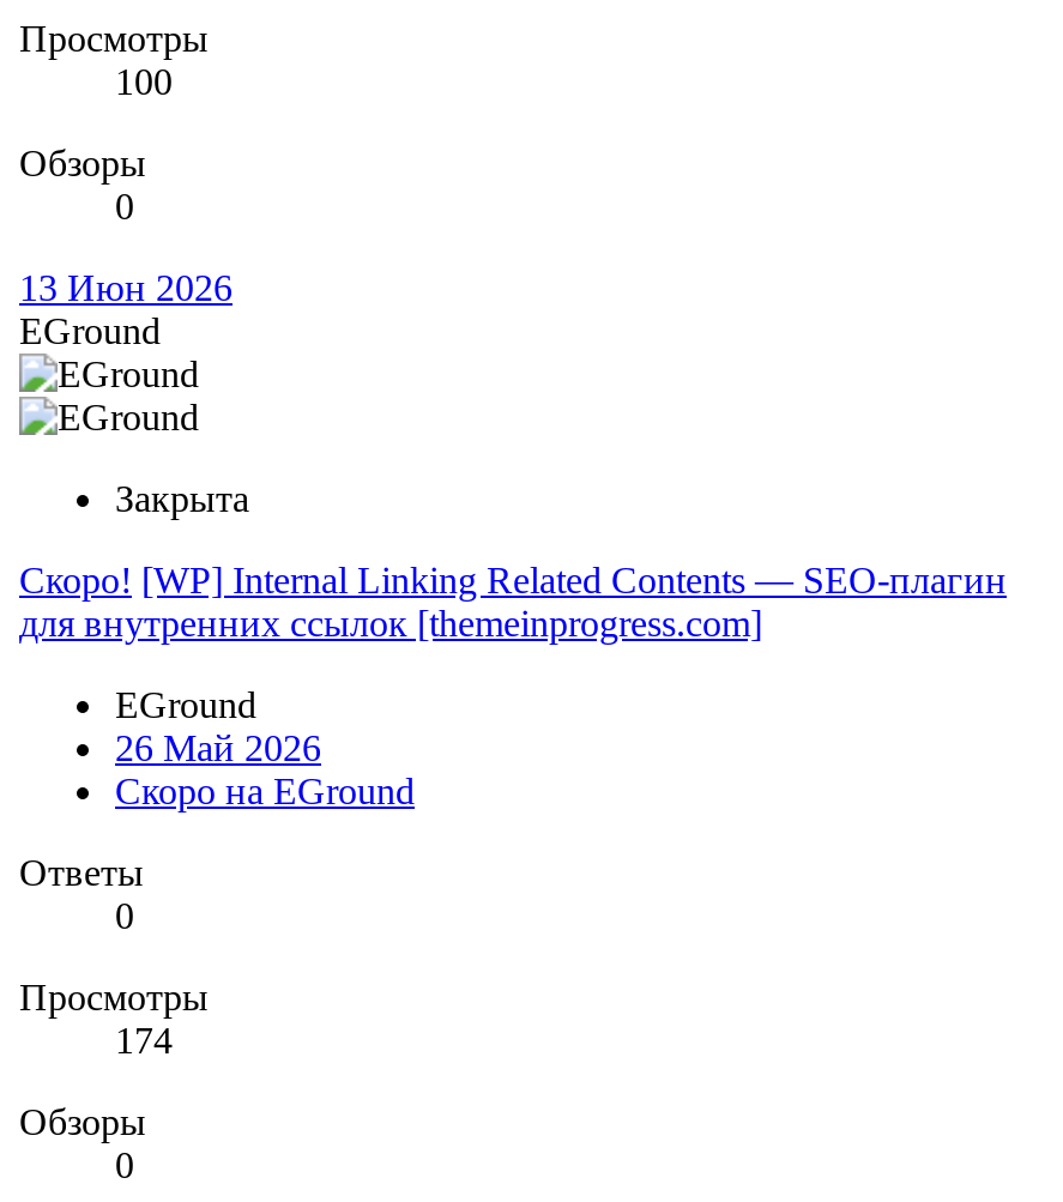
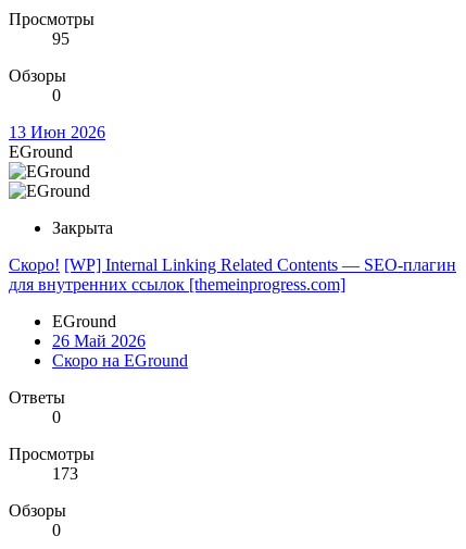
[115,62,173,103] 100 -> [52,30,70,48] 95
[115,1021,173,1061] 174 -> [52,465,78,483] 173

